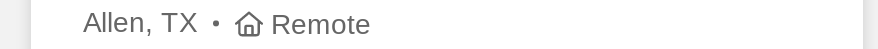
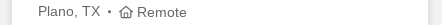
[83,6,197,38] Allen, TX -> [38,3,100,19] Plano, TX

